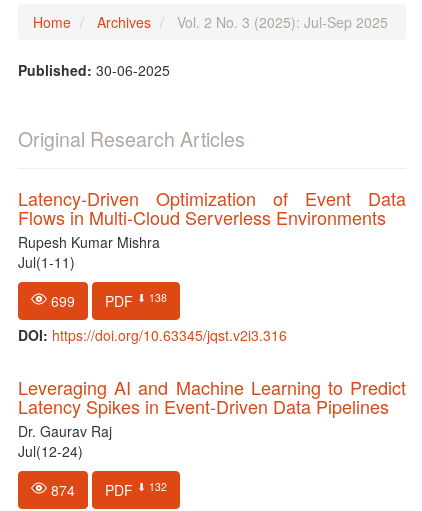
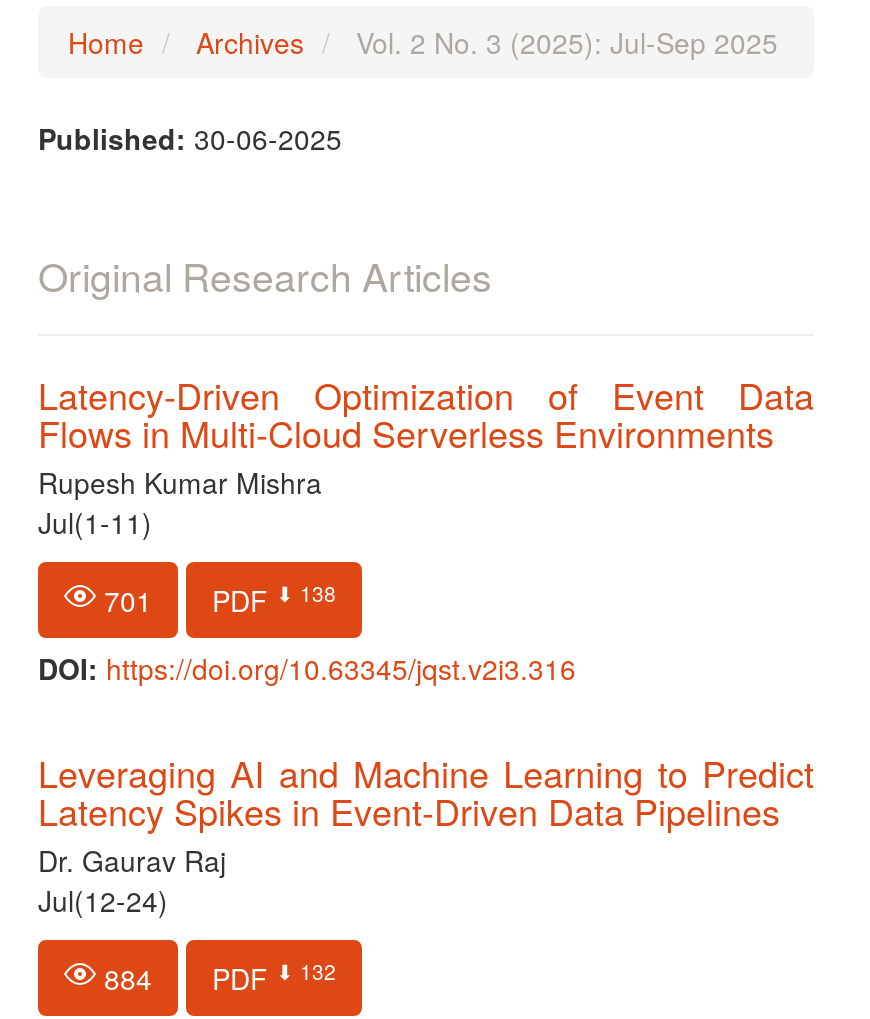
[51,291,75,311] 699 -> [104,580,152,620] 701
[51,480,75,500] 874 -> [104,958,152,998] 884

